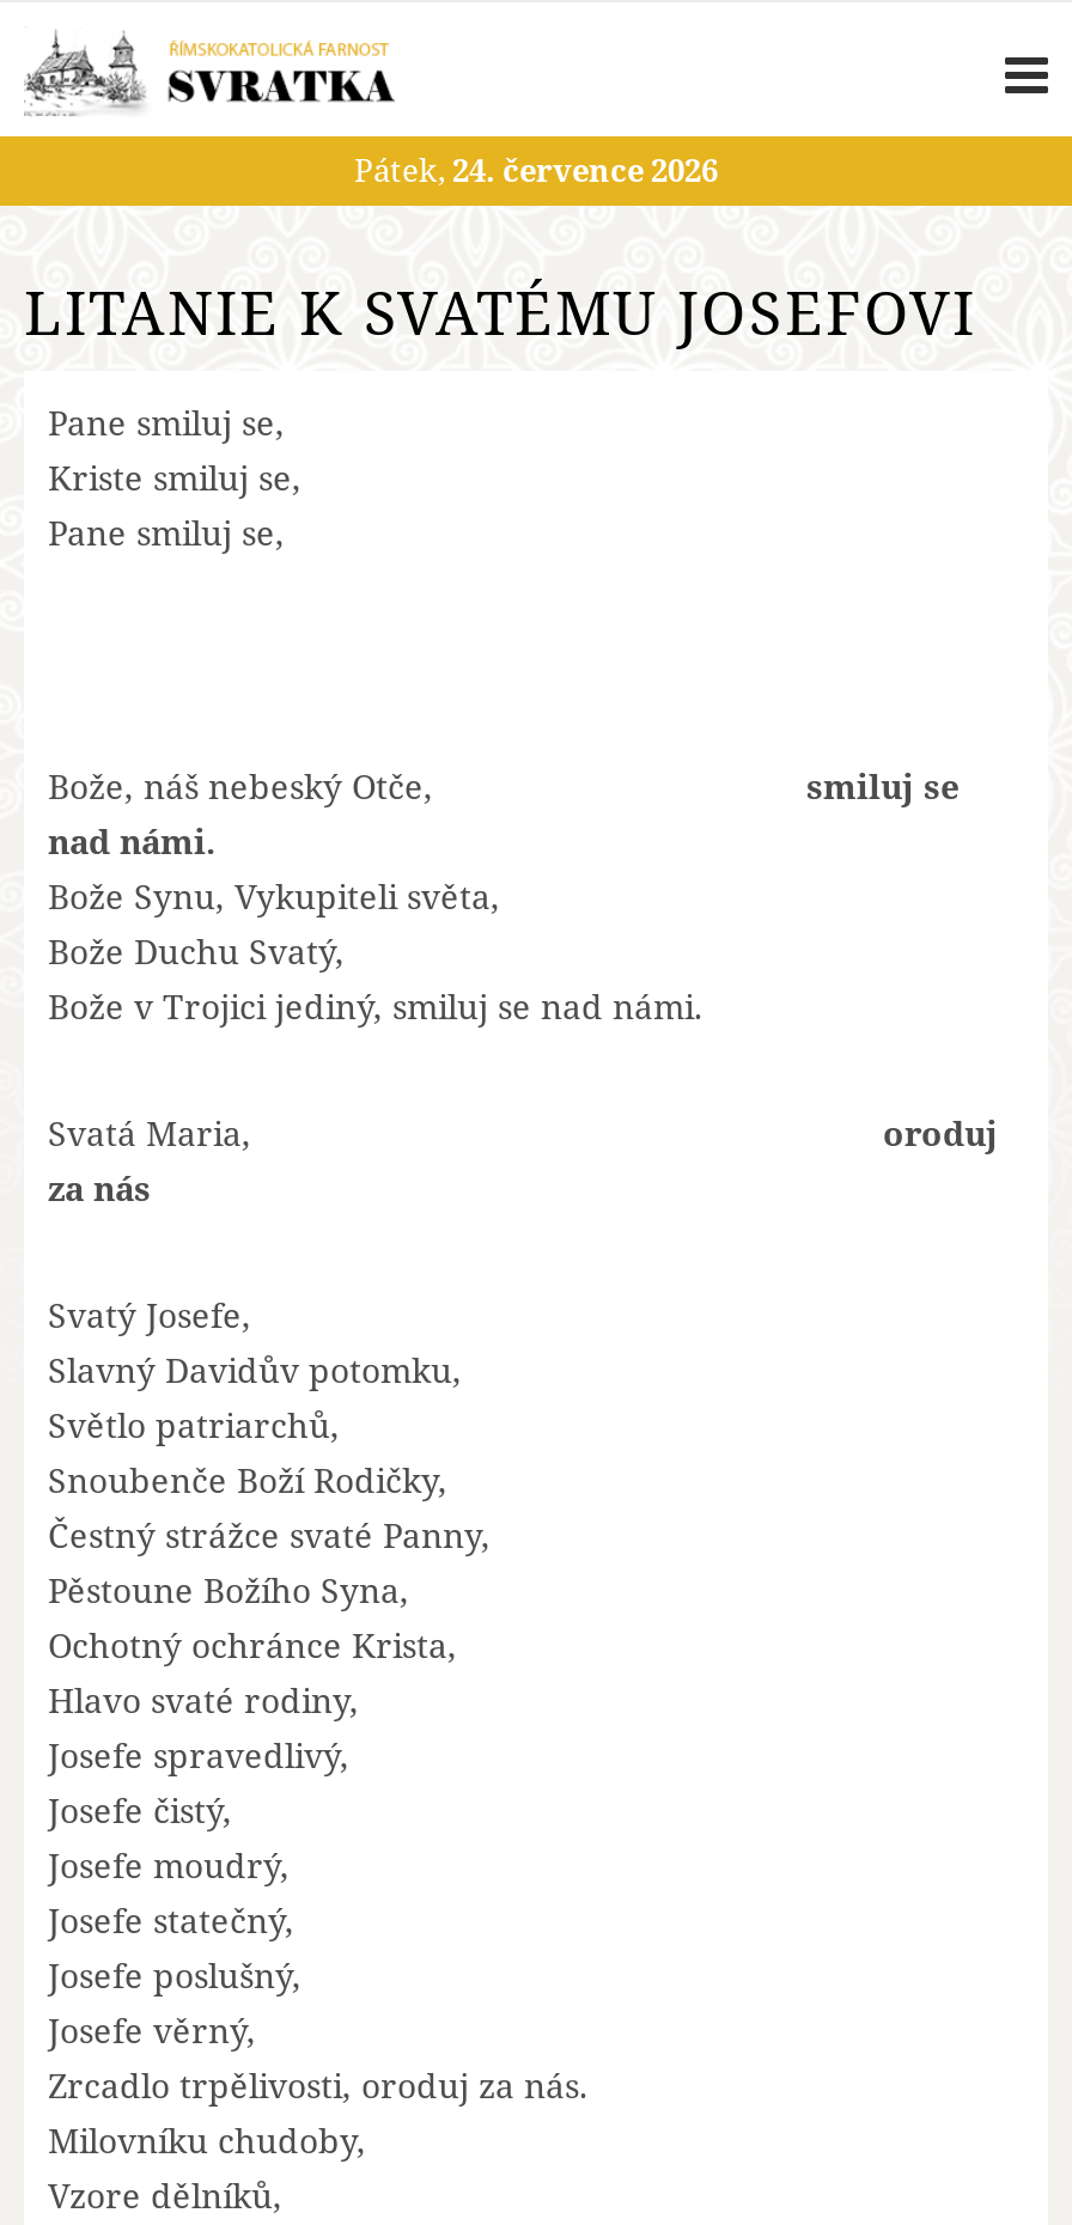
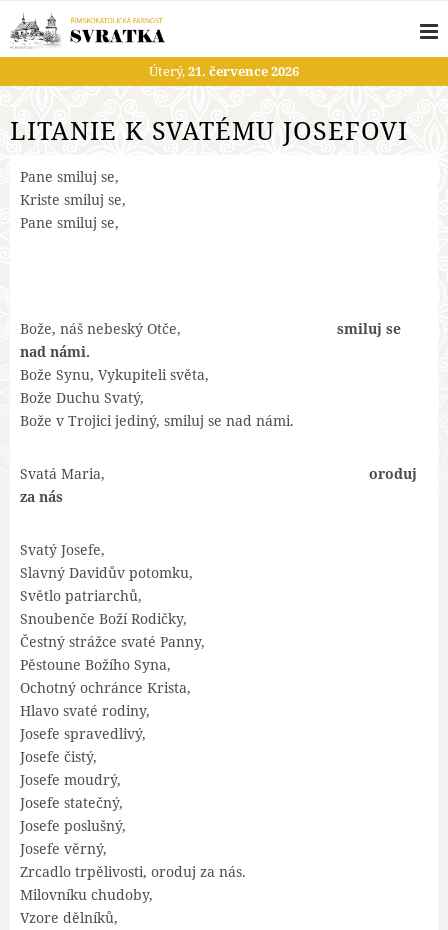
[354,148,718,191] Pátek, 24. července 2026 -> [149,62,299,80] Úterý, 21. července 2026

